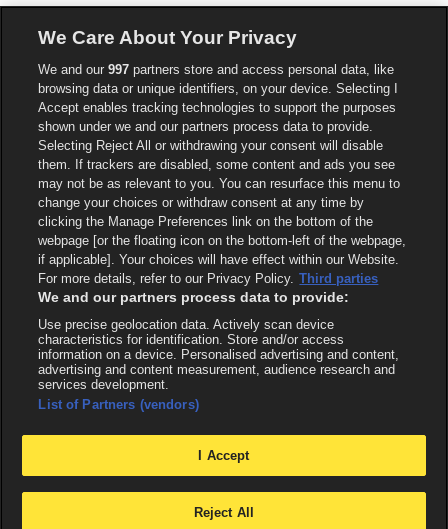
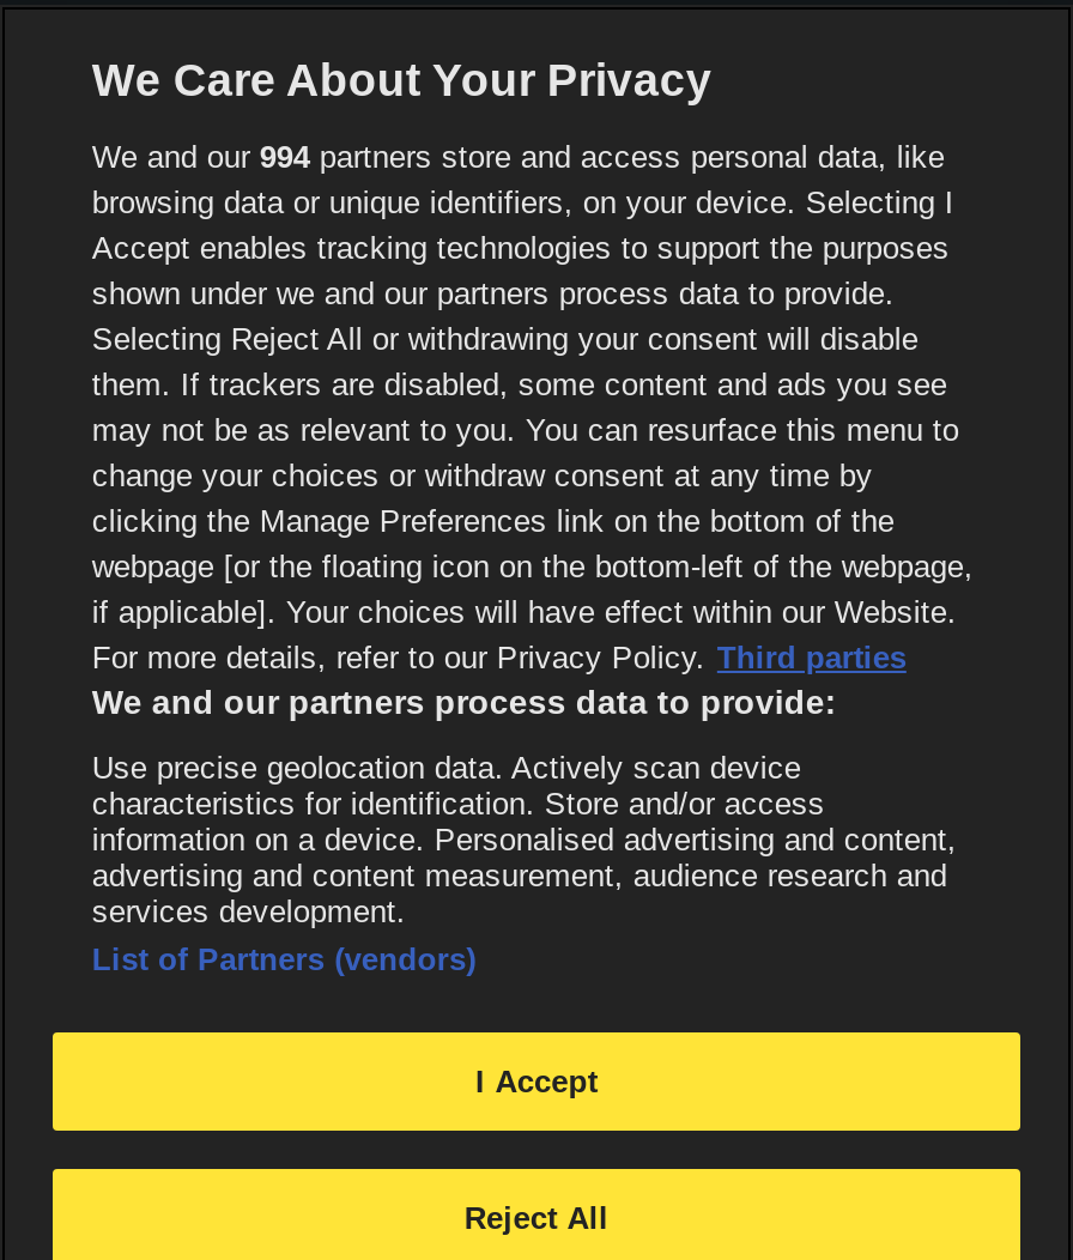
[38,62,394,77] We and our 997 partners store and access personal data, like -> [92,139,945,175] We and our 994 partners store and access personal data, like

